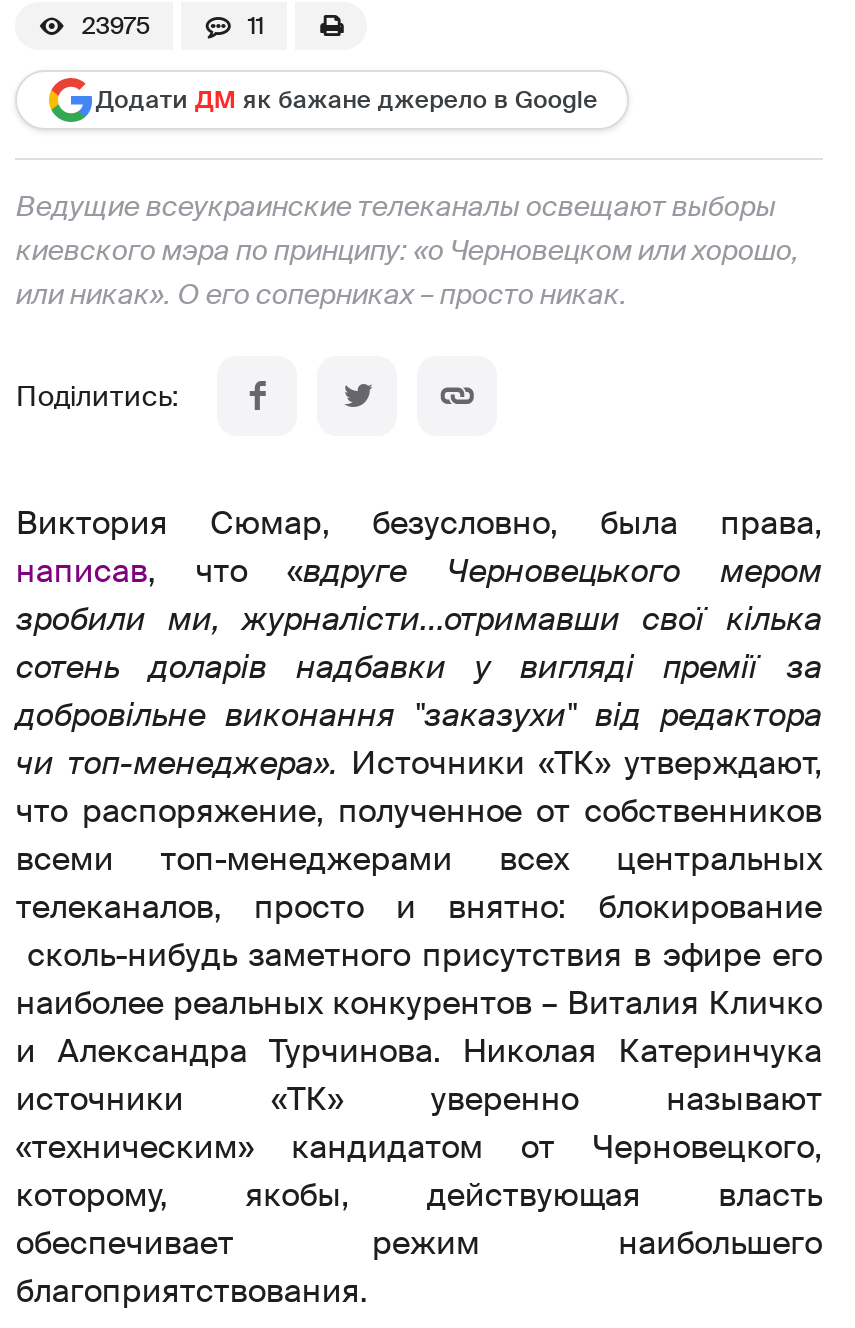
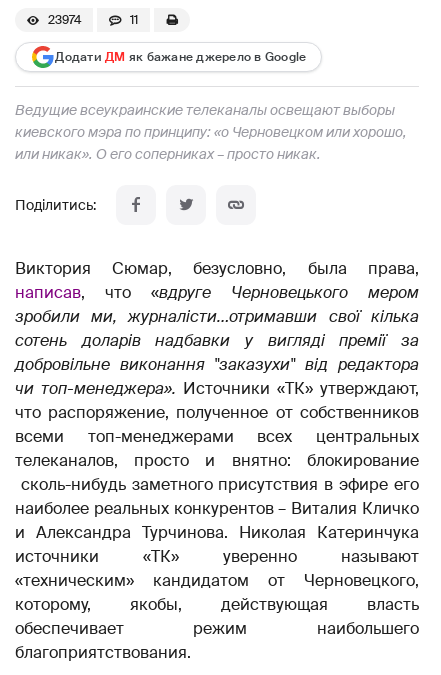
[82,10,150,42] 23975 -> [48,12,81,28] 23974

